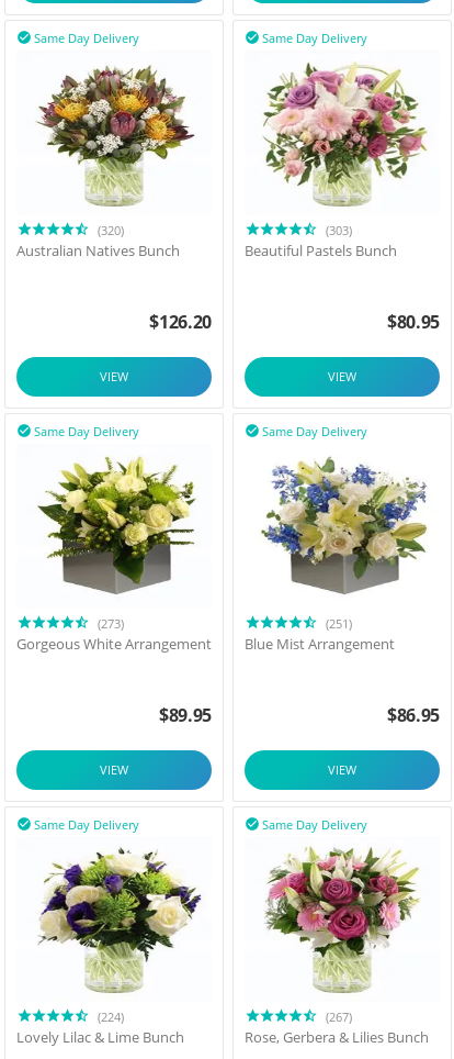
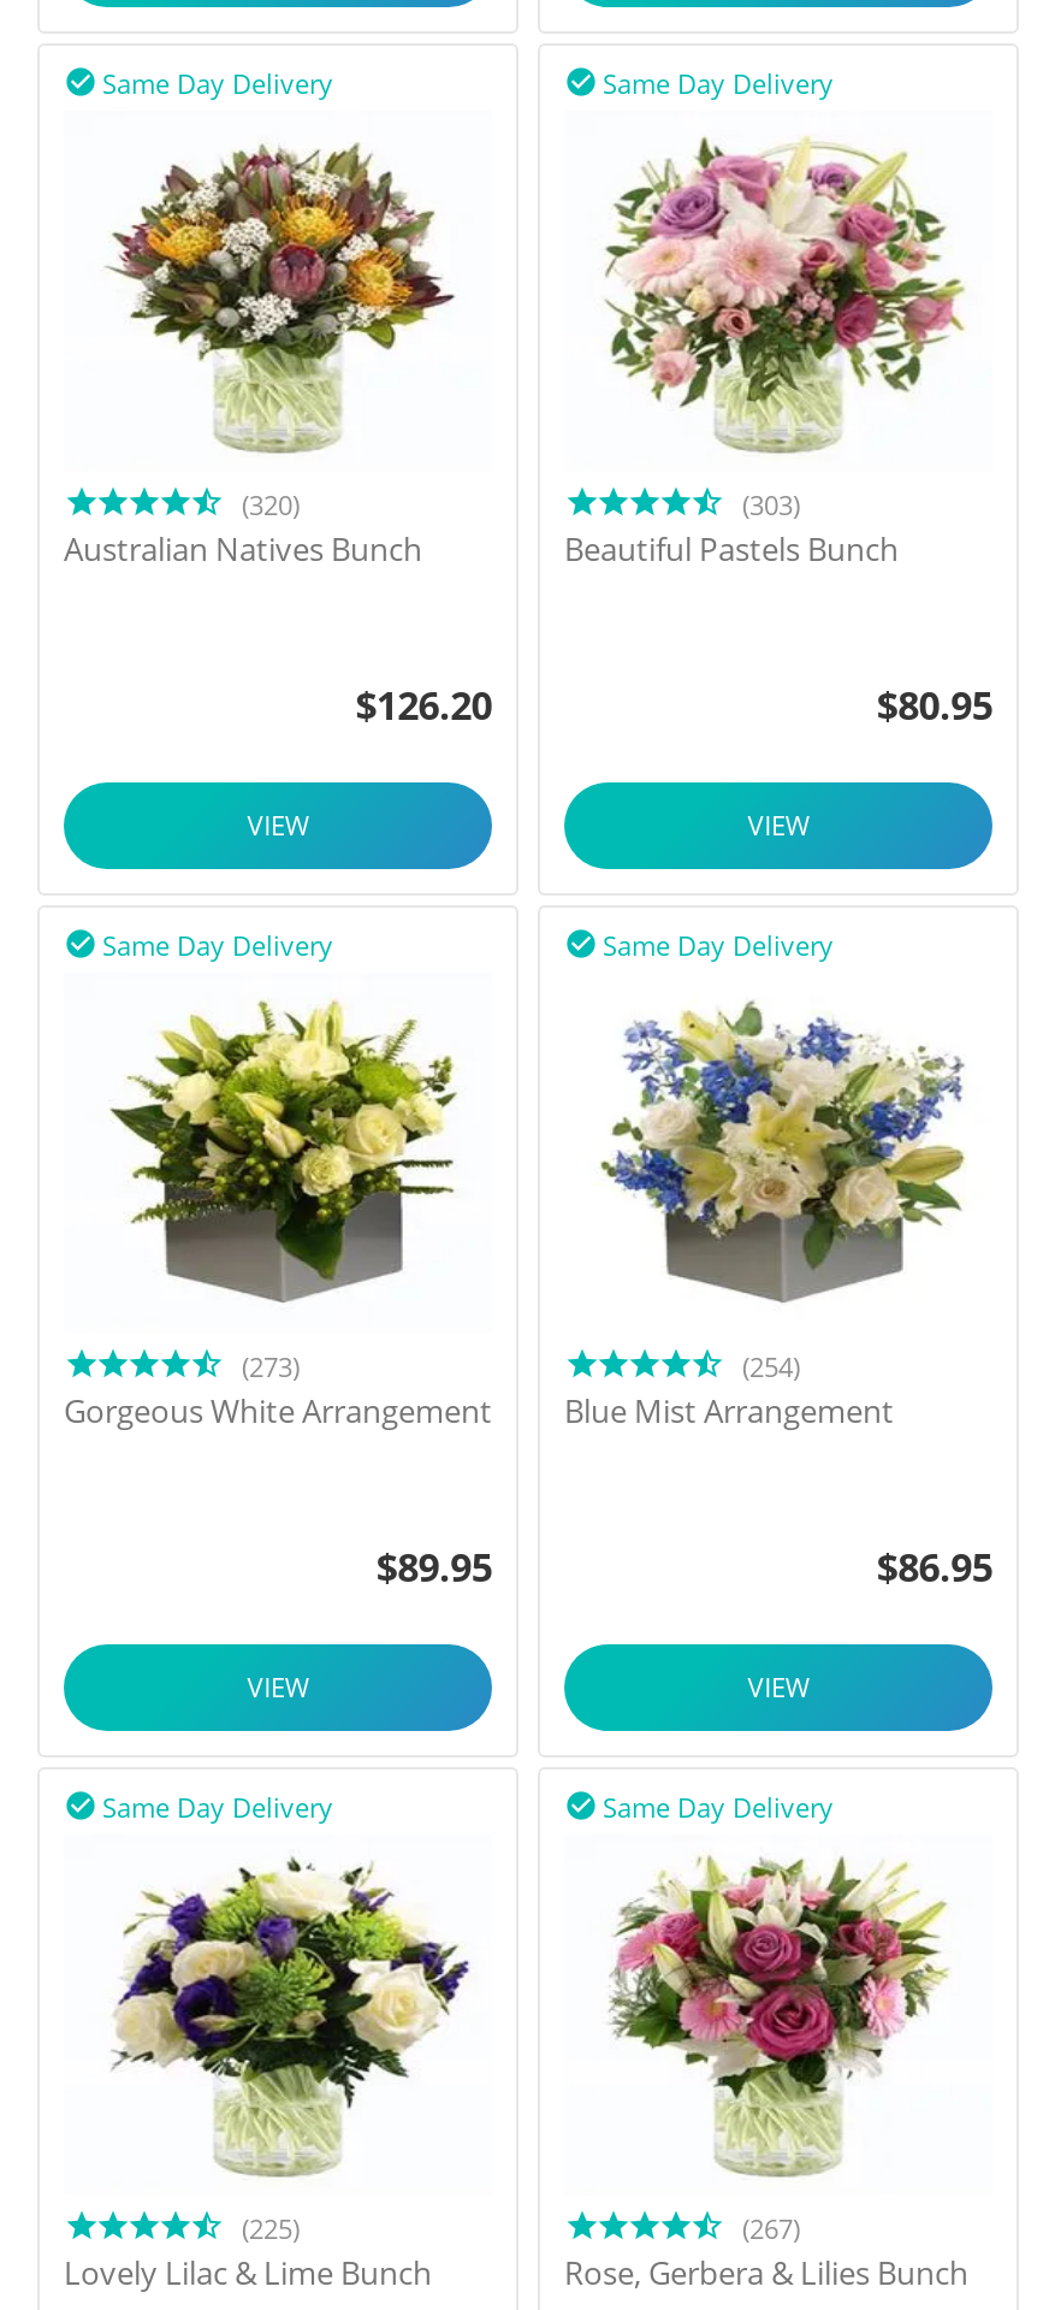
[326,615,352,631] (251) -> [742,1347,800,1383] (254)
[98,1008,124,1024] (224) -> [242,2209,300,2245] (225)

